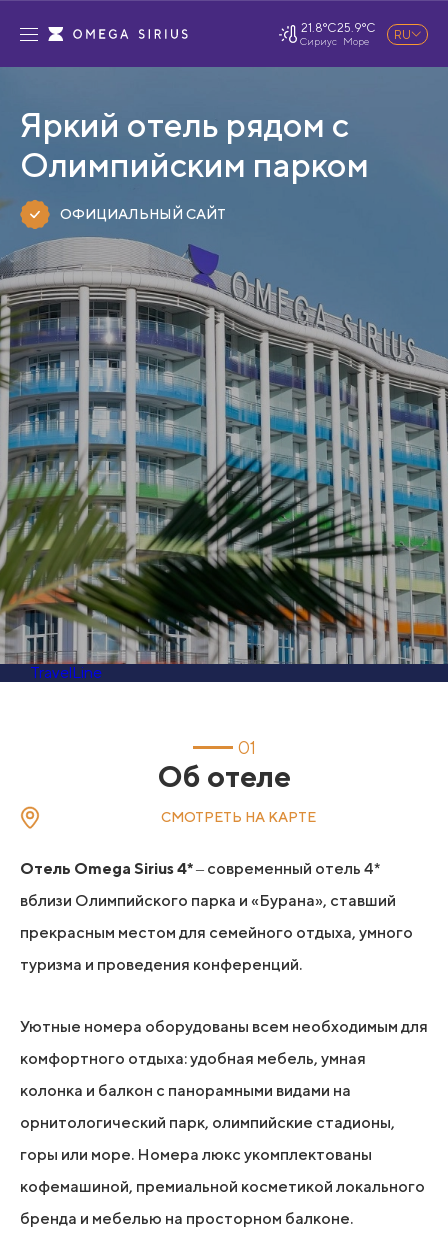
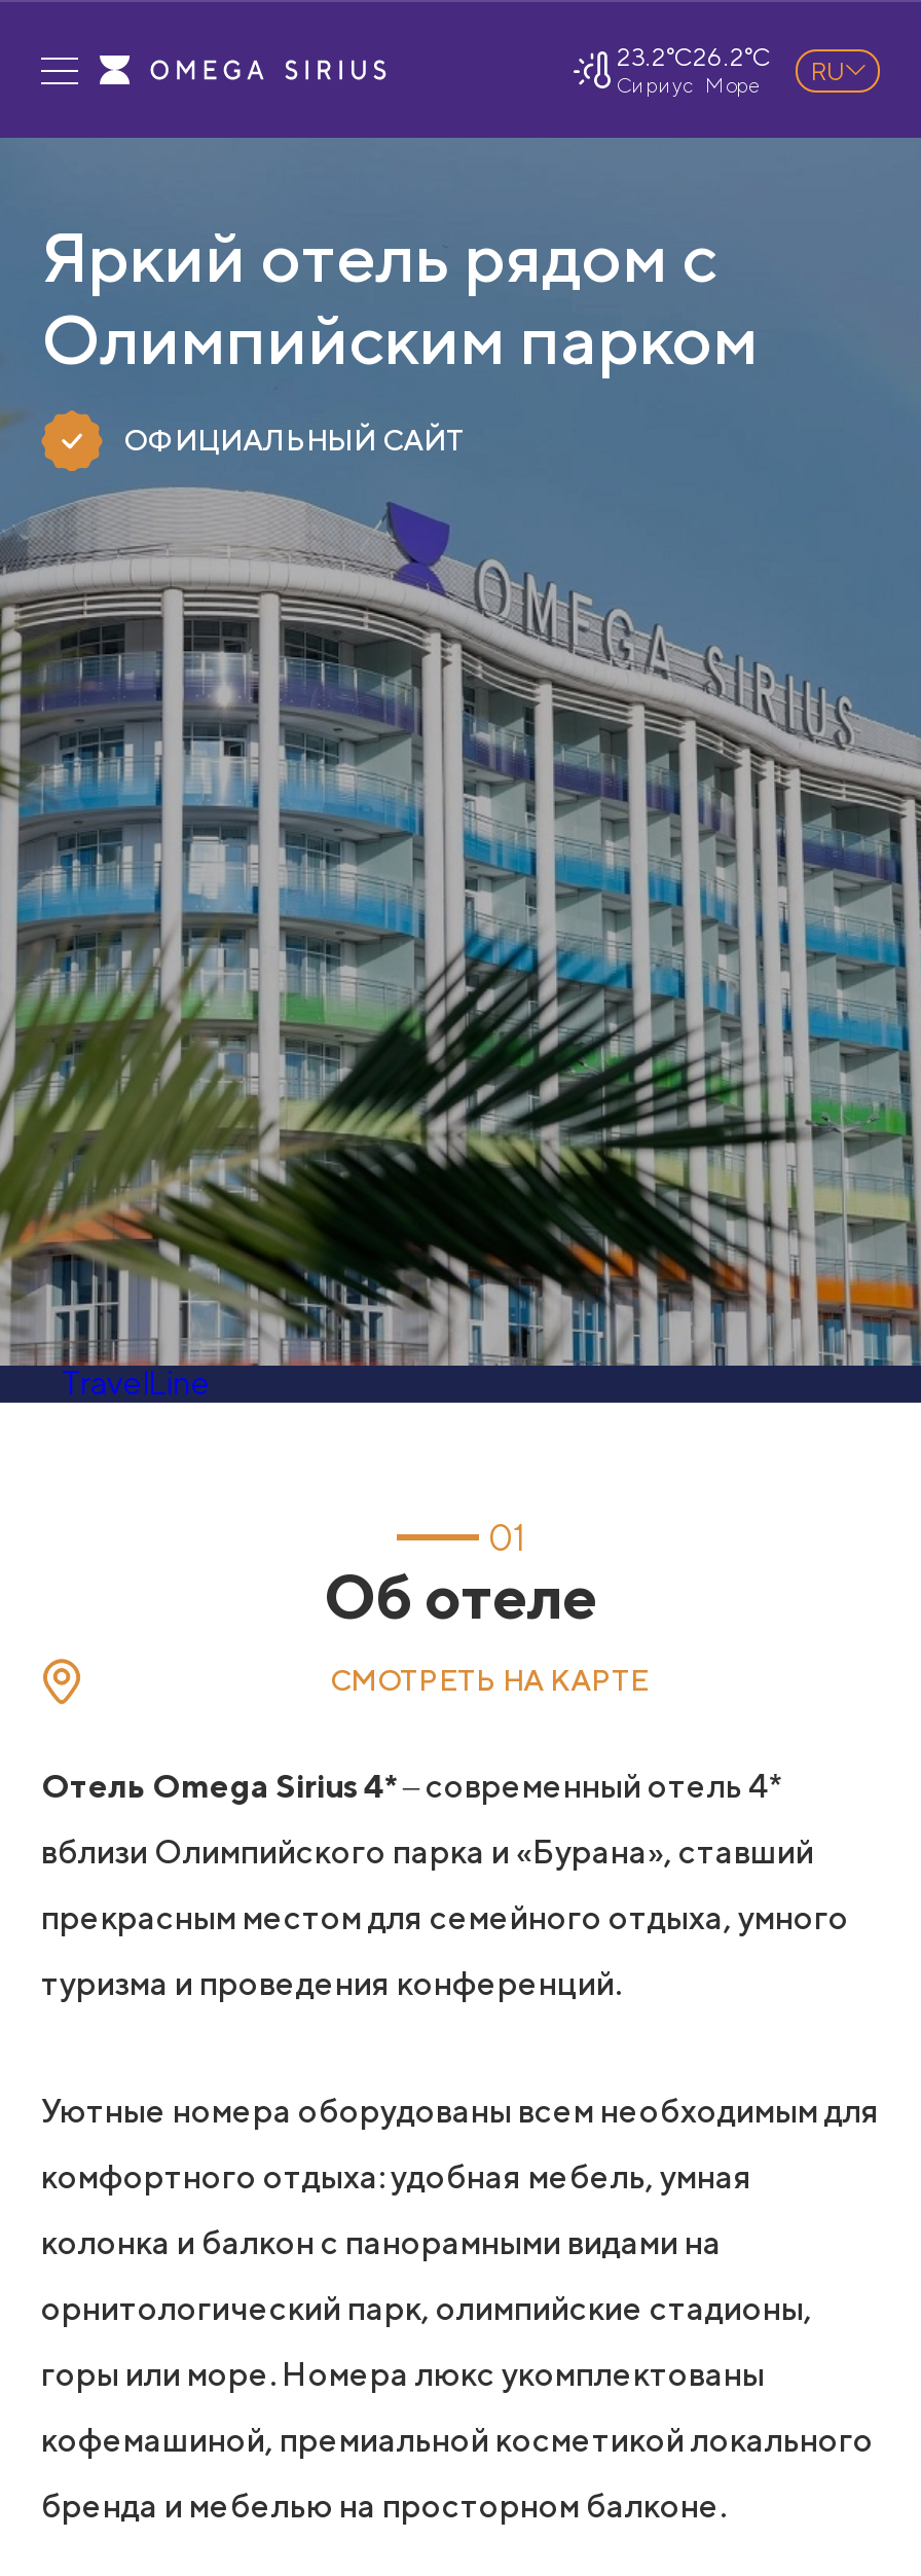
[301,20,336,35] 21.8°C -> [617,41,693,72] 23.2°C
[337,20,375,35] 25.9°C -> [693,41,771,72] 26.2°C

